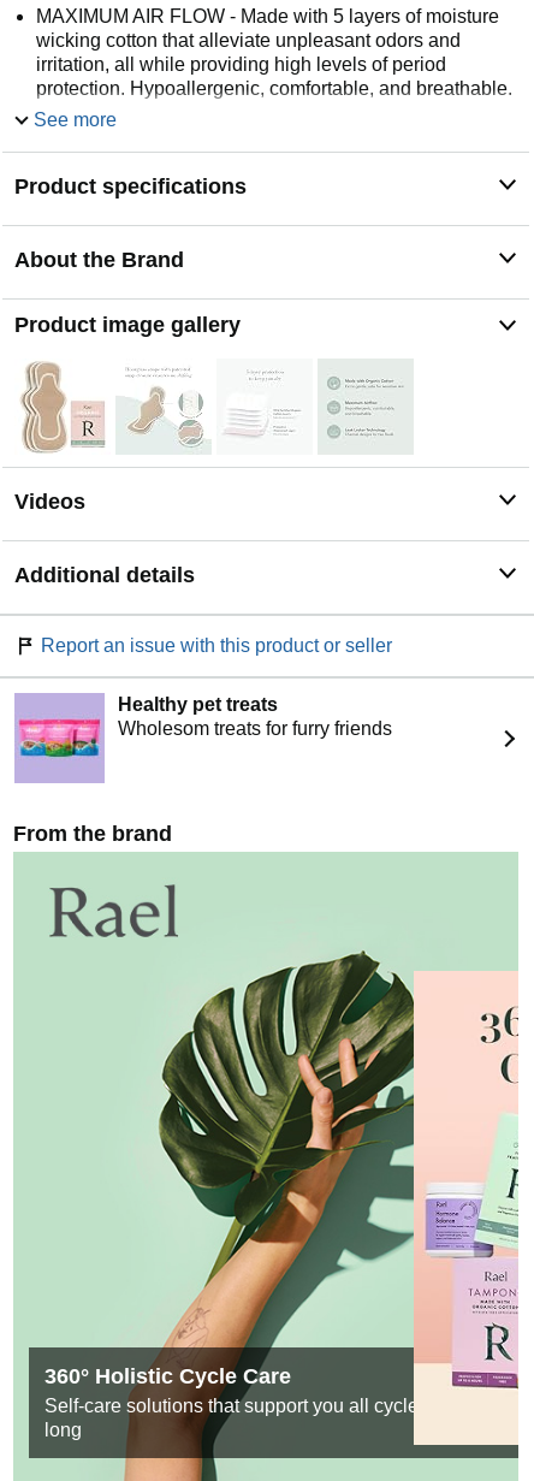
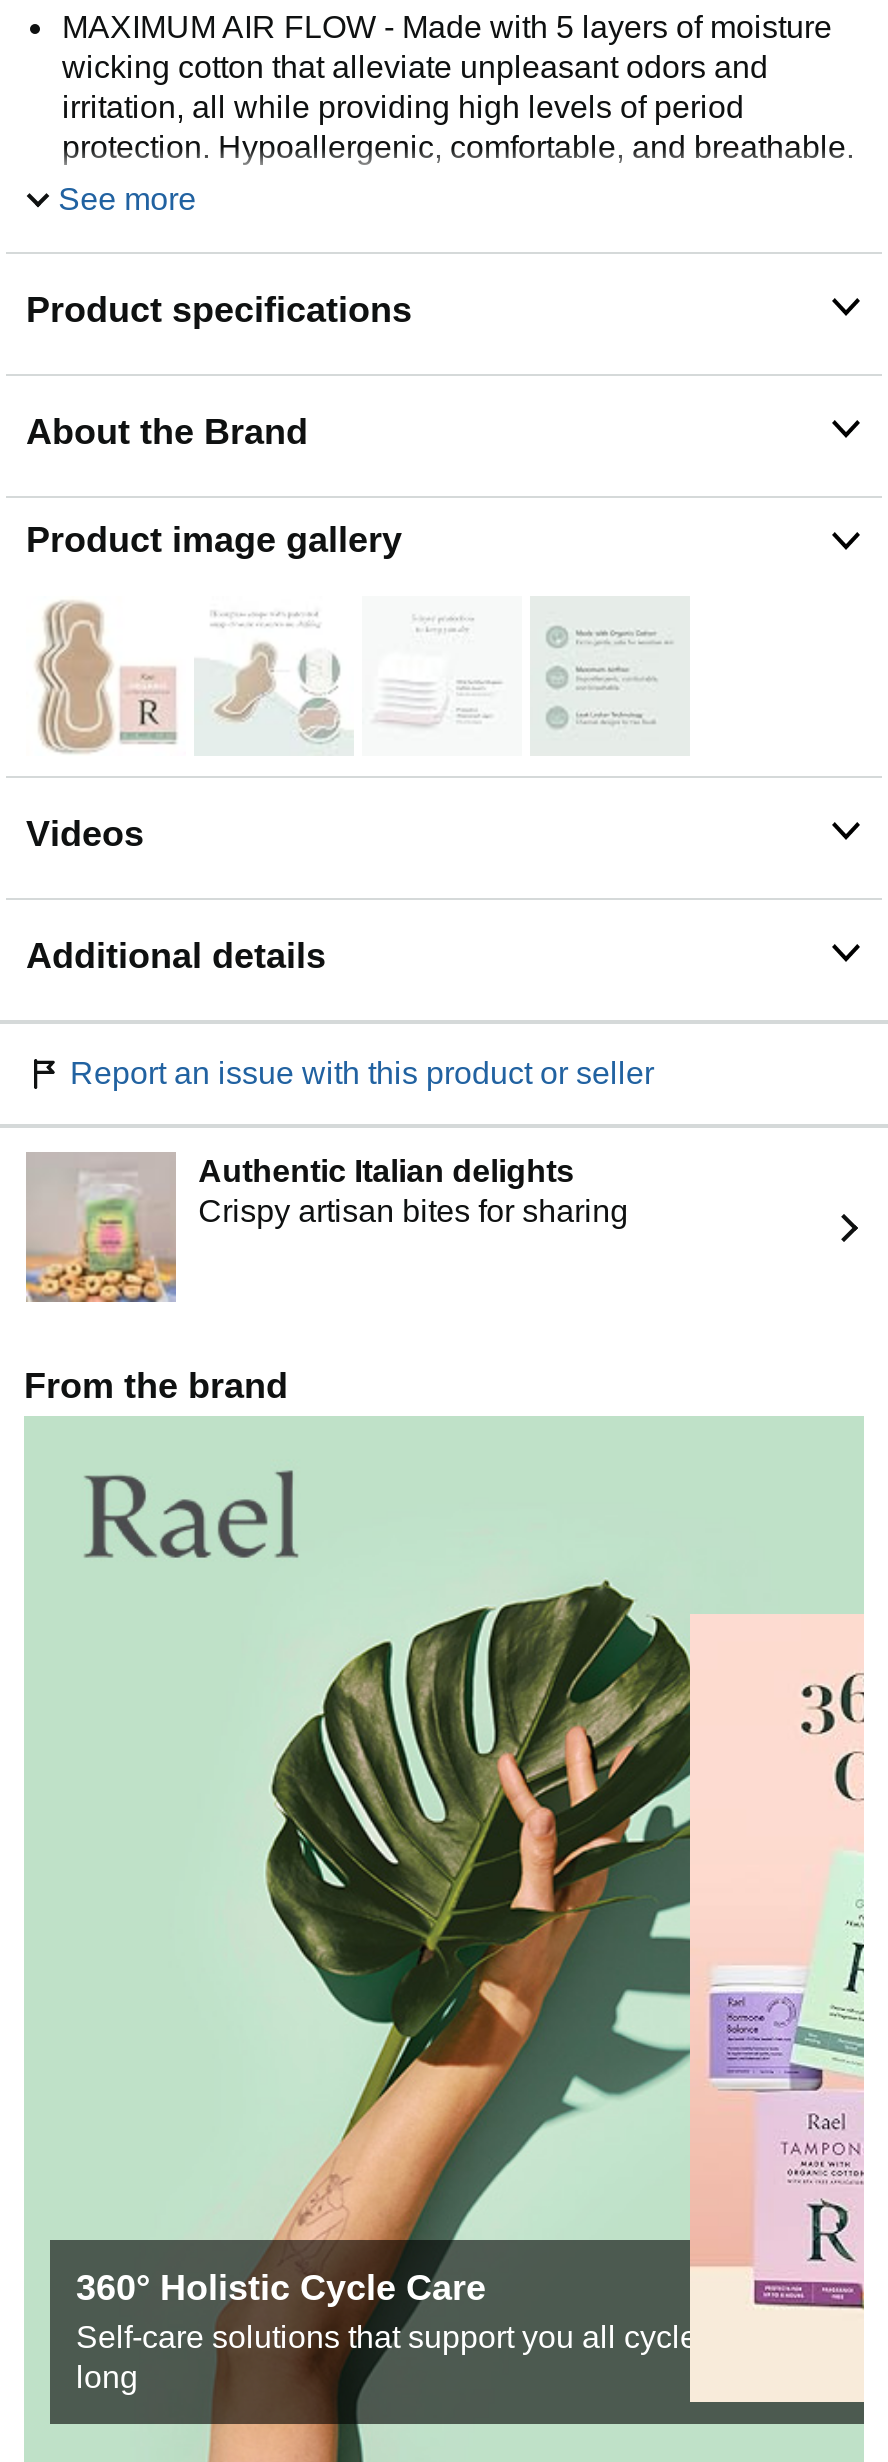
[14,693,392,783] [image] | Healthy pet treats | Wholesom treats for furry friends -> [24,1154,628,1304] [image] | Authentic Italian delights | Crispy artisan bites for sharing

